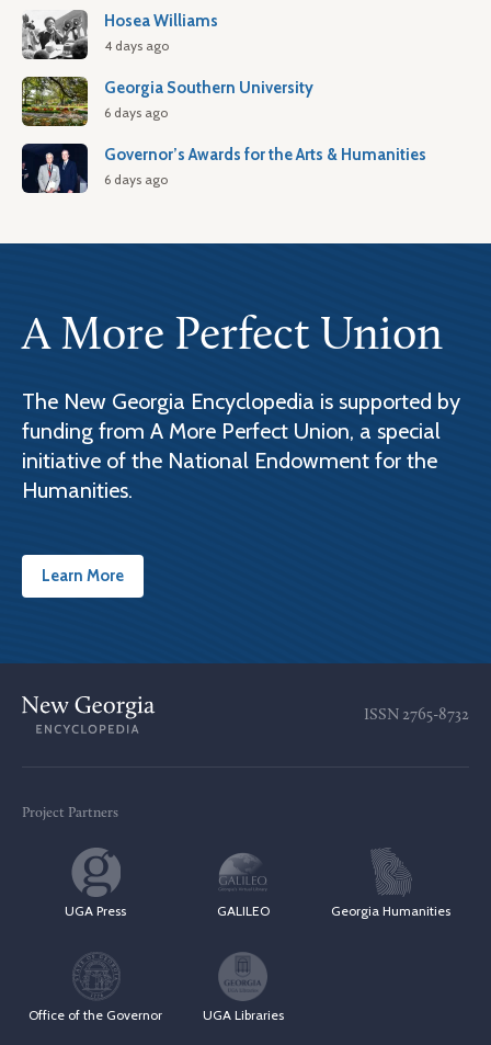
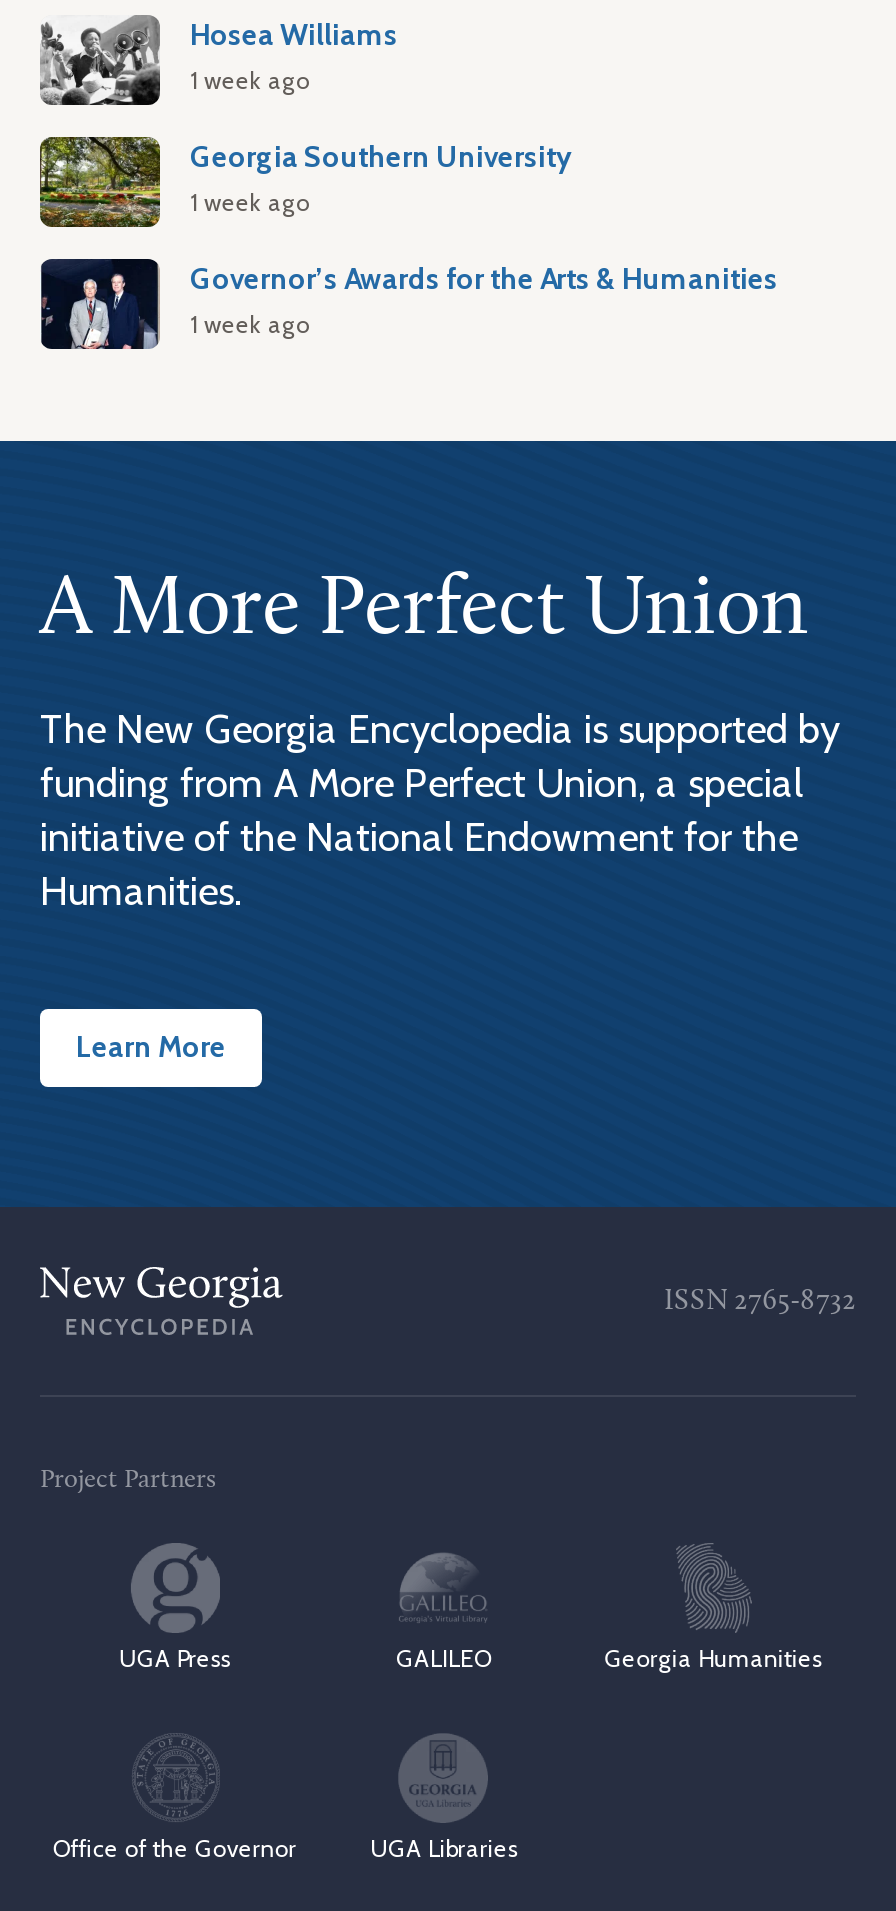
[104,37,169,54] 4 days ago -> [190,65,310,95] 1 week ago
[104,104,168,121] 6 days ago -> [190,187,310,217] 1 week ago
[104,171,168,188] 6 days ago -> [190,309,310,339] 1 week ago

